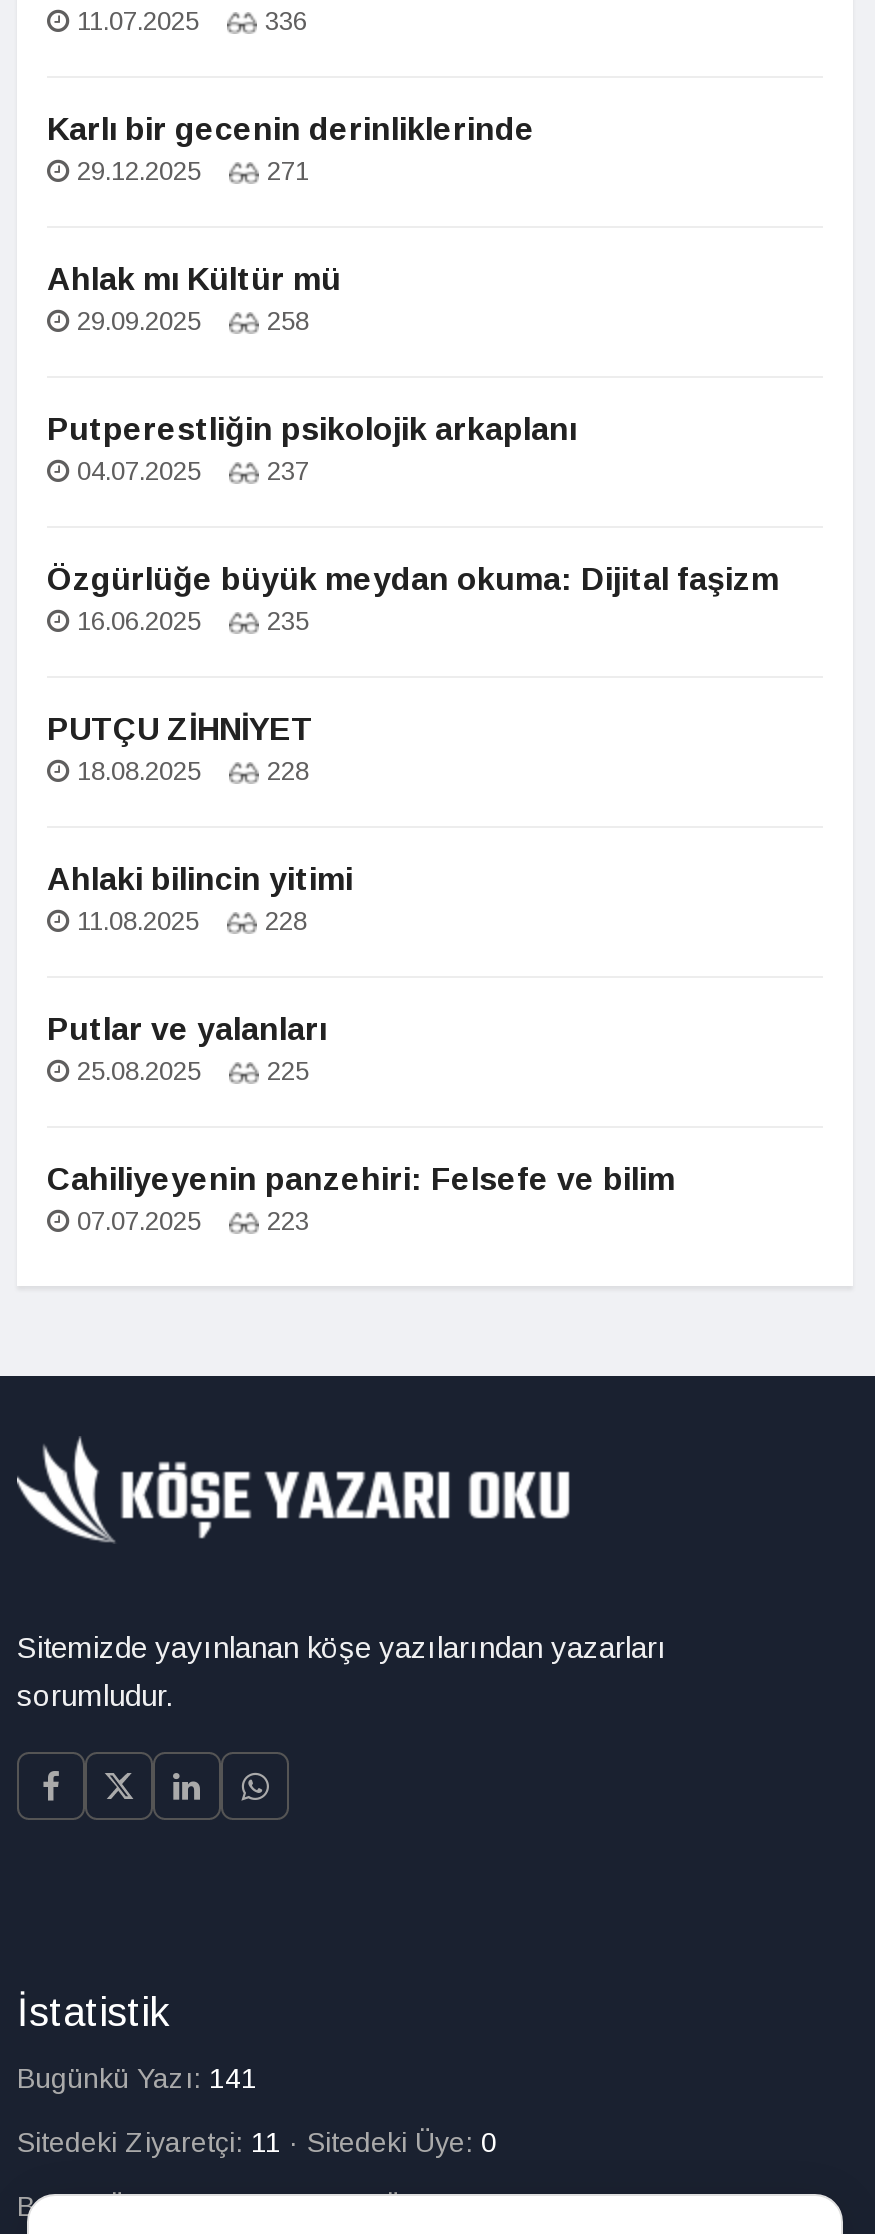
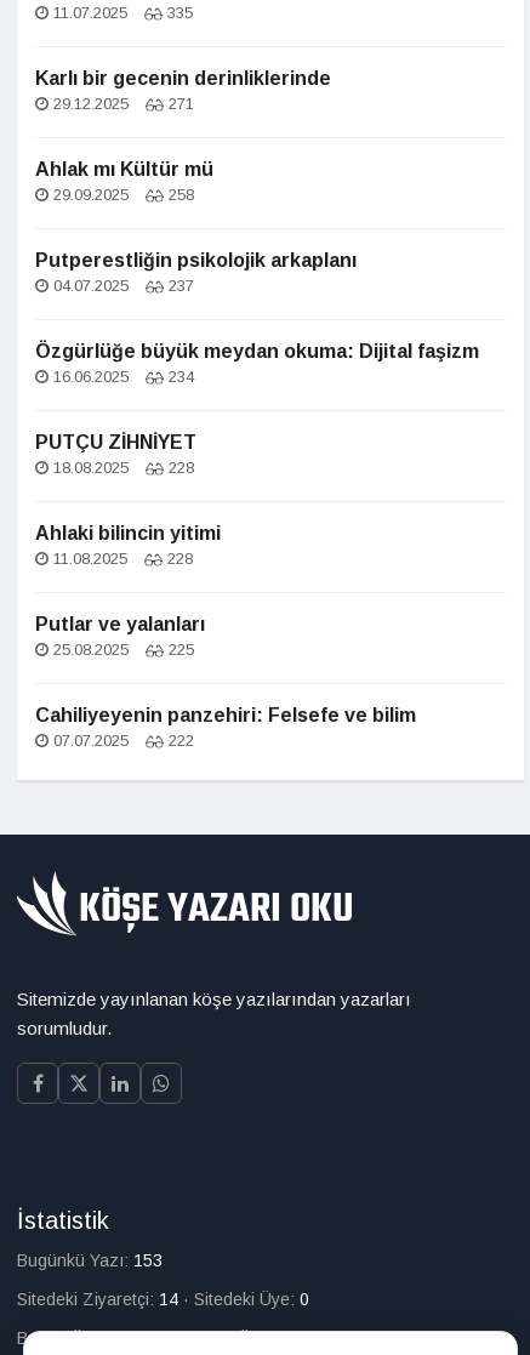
[69,6,307,36] 11.07.2025 336 -> [49,4,193,22] 11.07.2025 335
[69,606,309,636] 16.06.2025 235 -> [49,368,194,386] 16.06.2025 234
[69,1206,309,1236] 07.07.2025 223 -> [49,731,194,750] 07.07.2025 222
[17,2062,257,2094] Bugünkü Yazı: 141 -> [17,1251,163,1270] Bugünkü Yazı: 153
[17,2126,497,2158] Sitedeki Ziyaretçi: 11 · Sitedeki Üye: 0 -> [17,1289,309,1309] Sitedeki Ziyaretçi: 14 · Sitedeki Üye: 0

